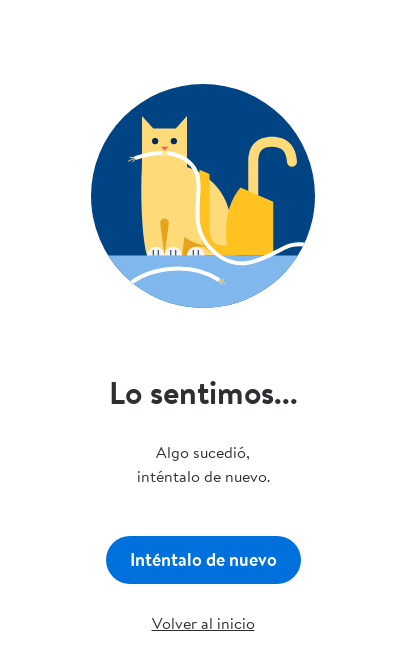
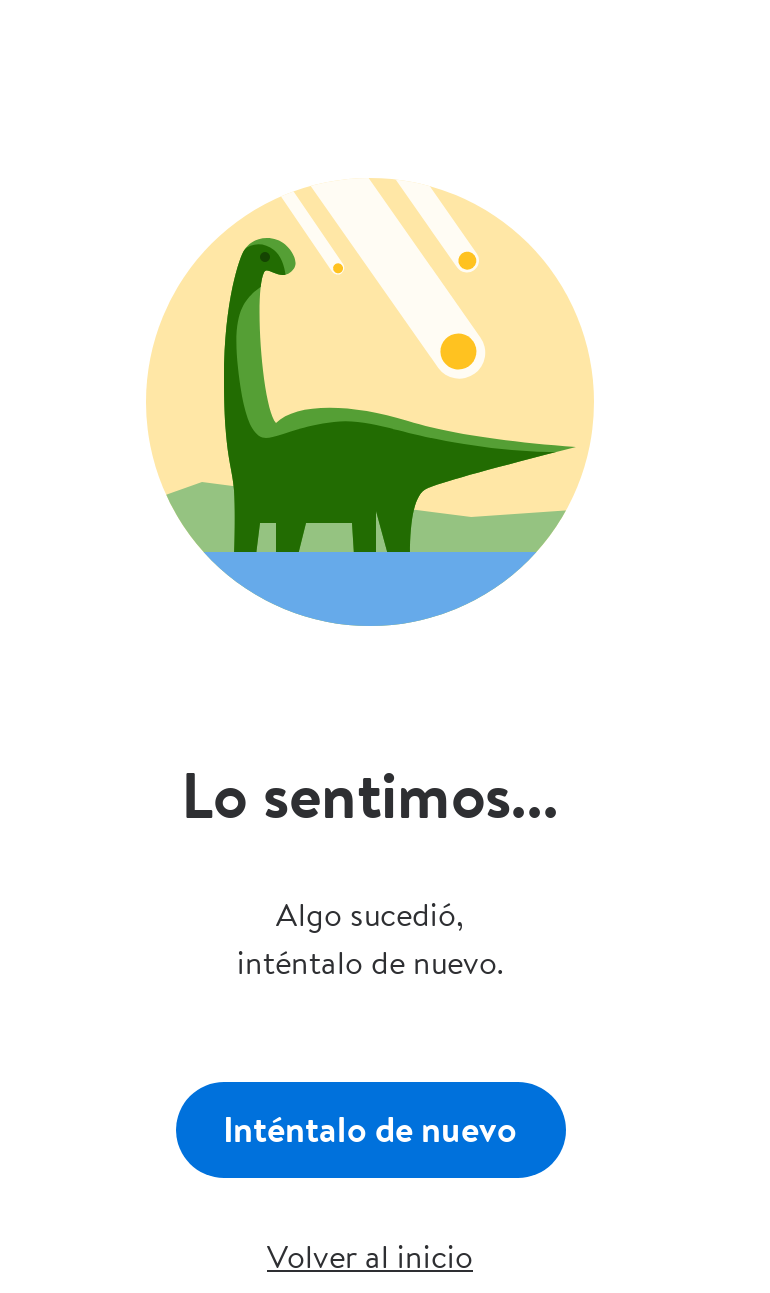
[90,83,316,286] [image] -> [146,178,594,580] [image]

